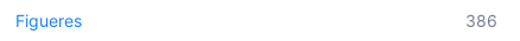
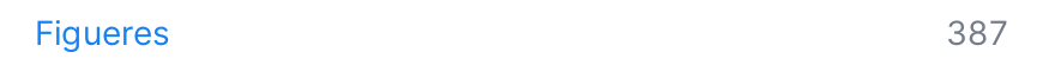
[465,10,497,30] 386 -> [946,11,1008,51] 387

